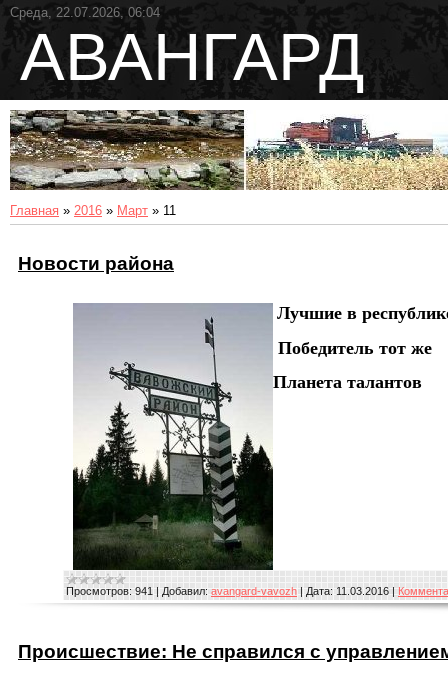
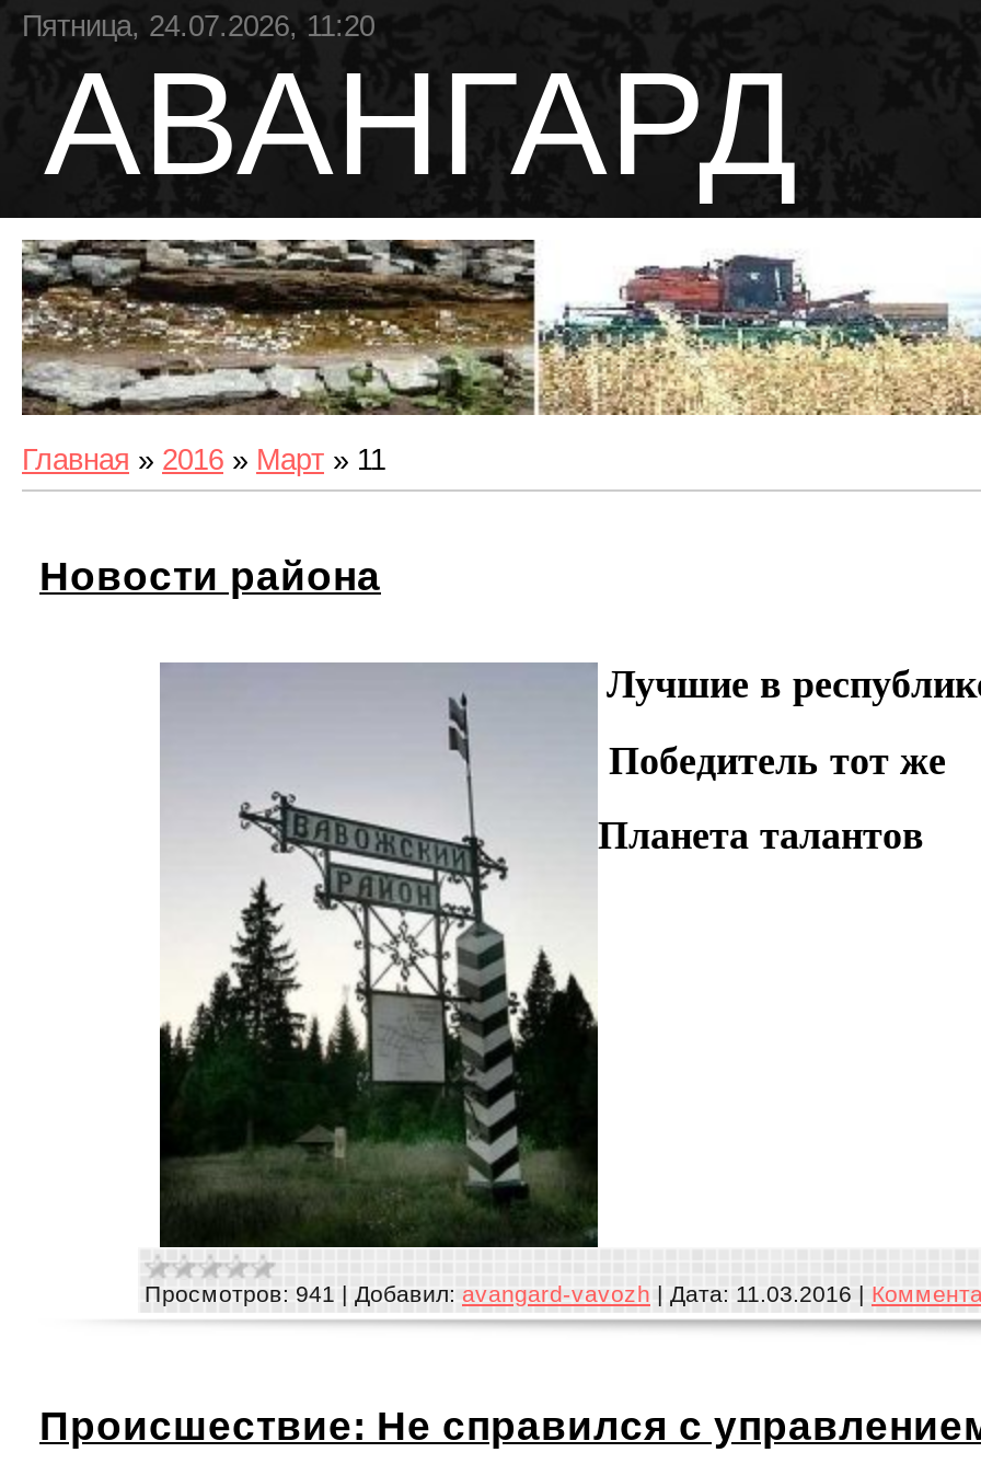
[10,5,160,20] Среда, 22.07.2026, 06:04 -> [22,10,374,43] Пятница, 24.07.2026, 11:20

